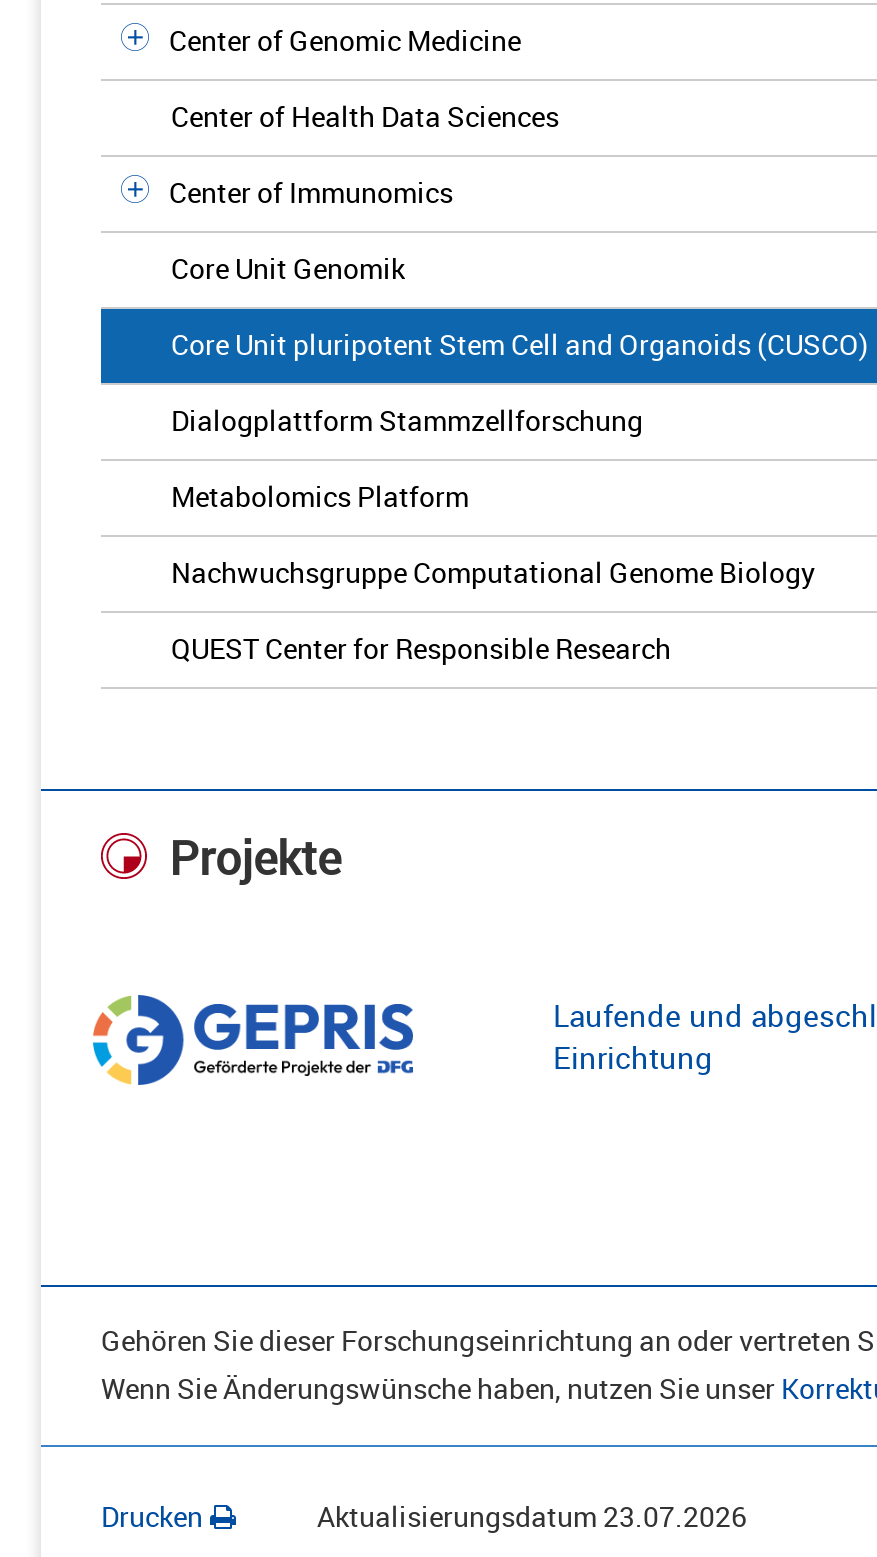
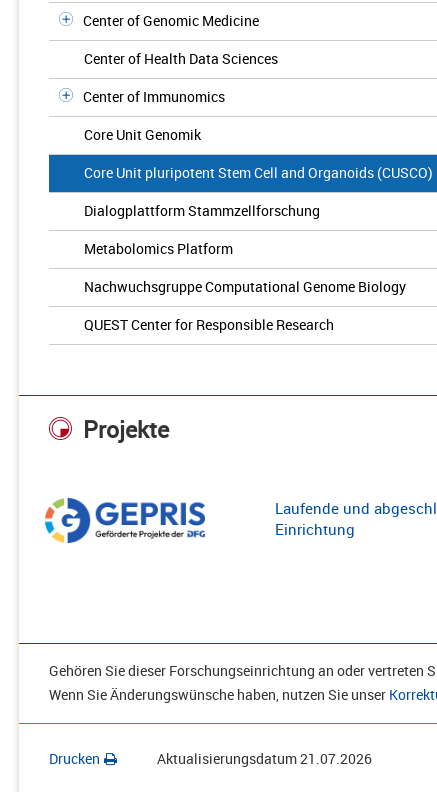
[317,1497,747,1535] Aktualisierungsdatum 23.07.2026 -> [157,749,372,768] Aktualisierungsdatum 21.07.2026

